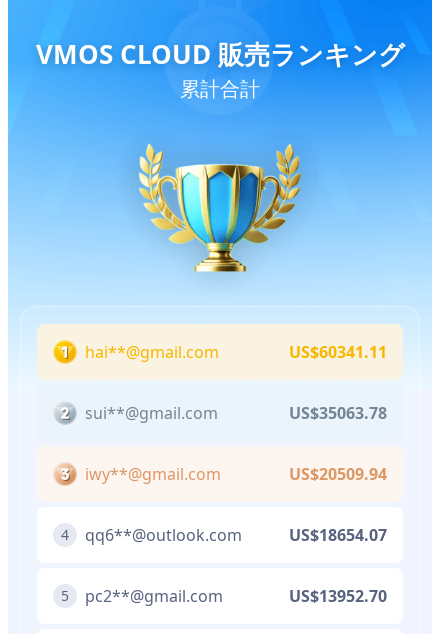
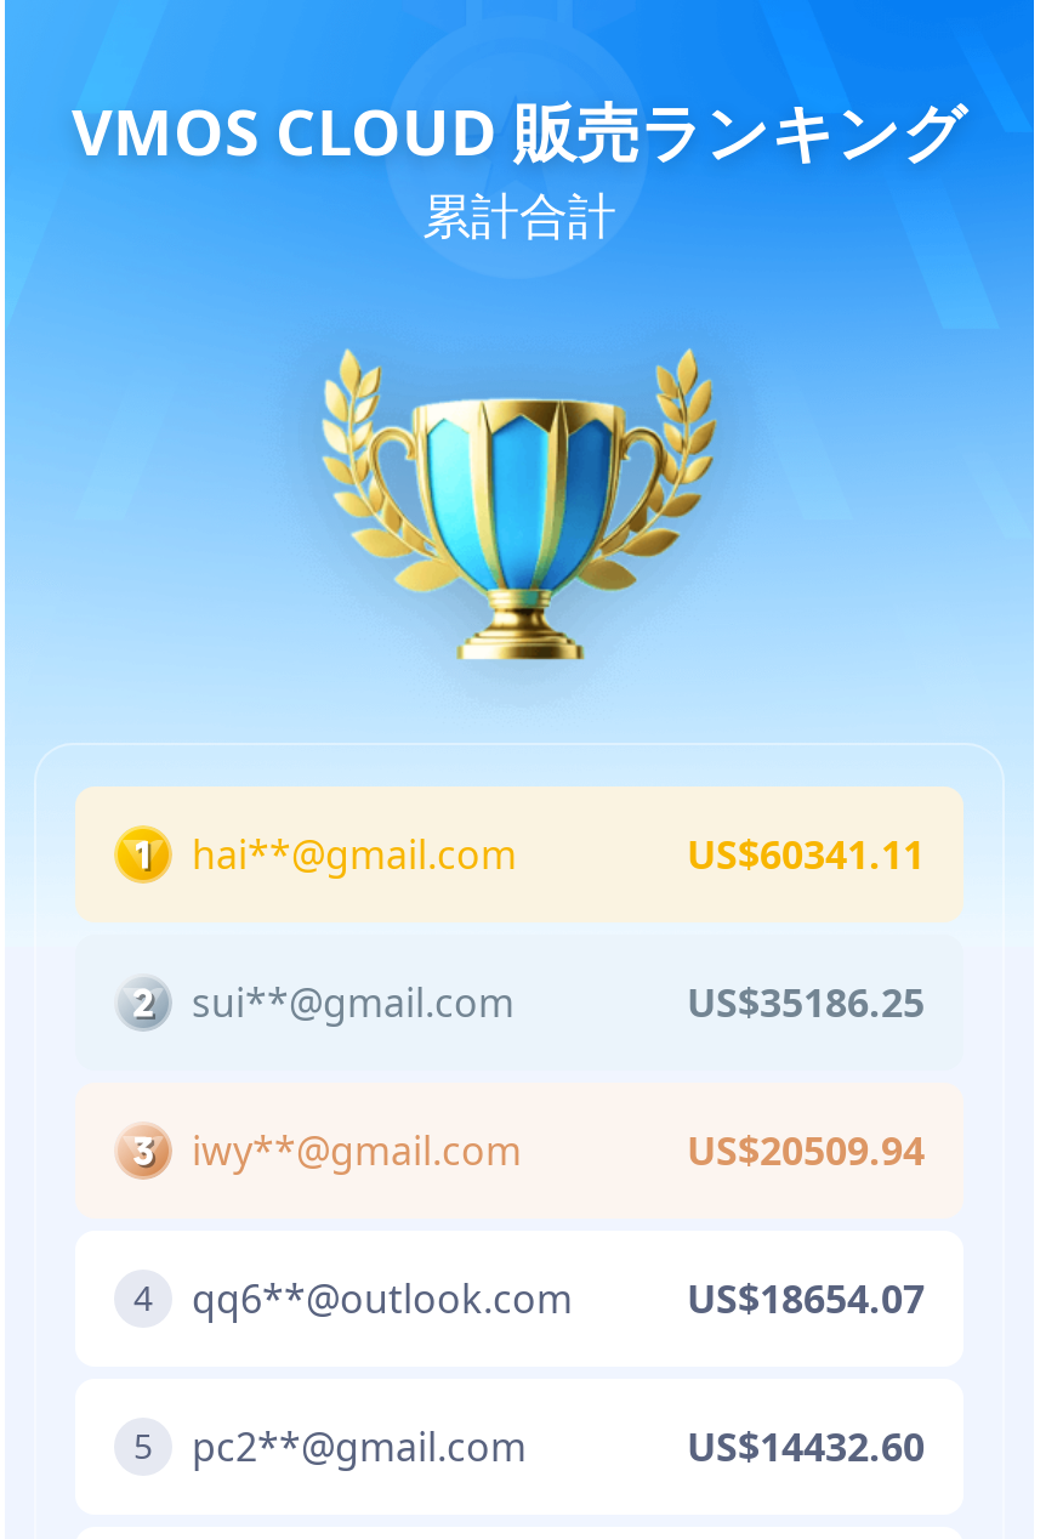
[289,402,387,424] US$35063.78 -> [687,975,925,1029] US$35186.25
[289,585,387,607] US$13952.70 -> [687,1420,925,1473] US$14432.60

